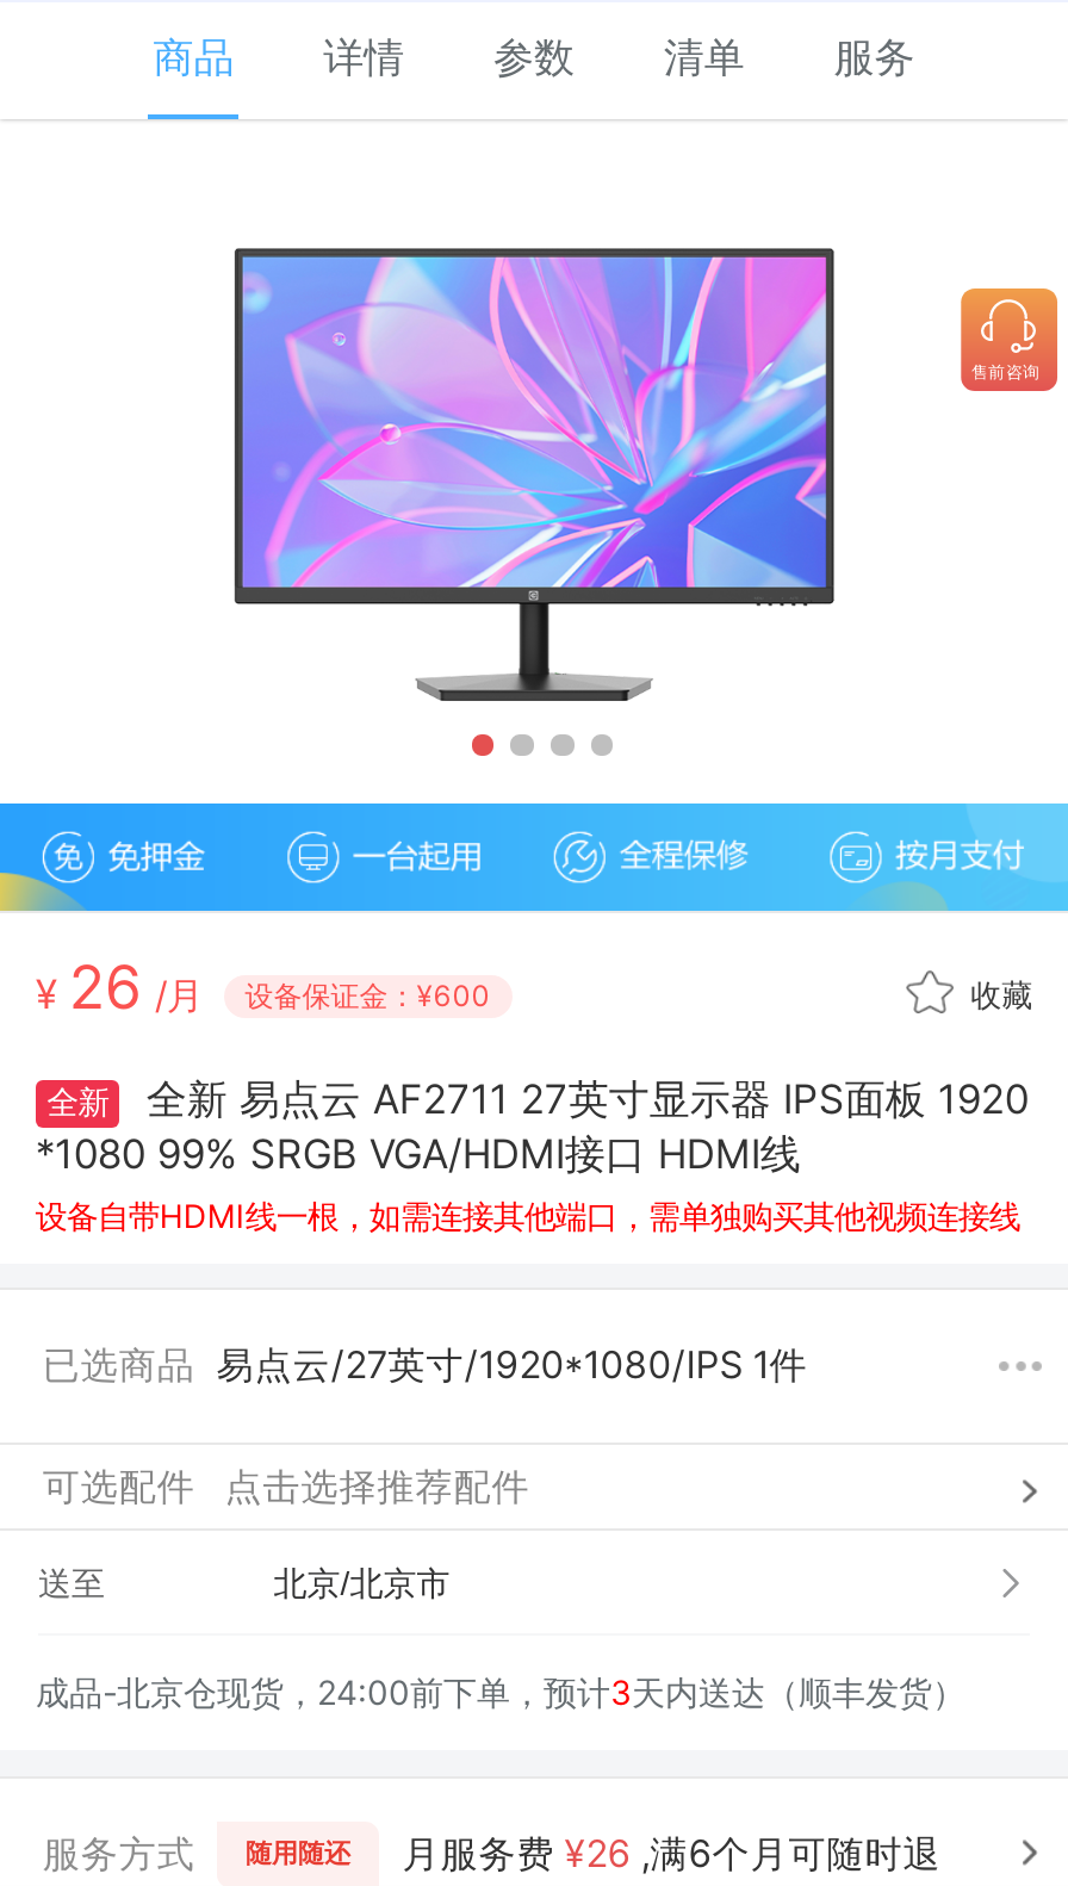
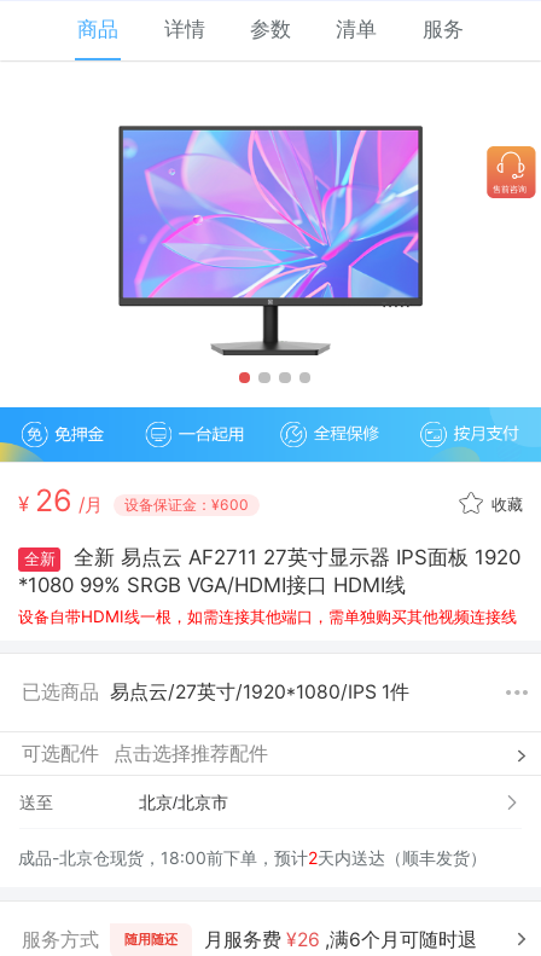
[36,1672,965,1712] 成品-北京仓现货，24:00前下单，预计3天内送达（顺丰发货） -> [18,847,487,868] 成品-北京仓现货，18:00前下单，预计2天内送达（顺丰发货）

